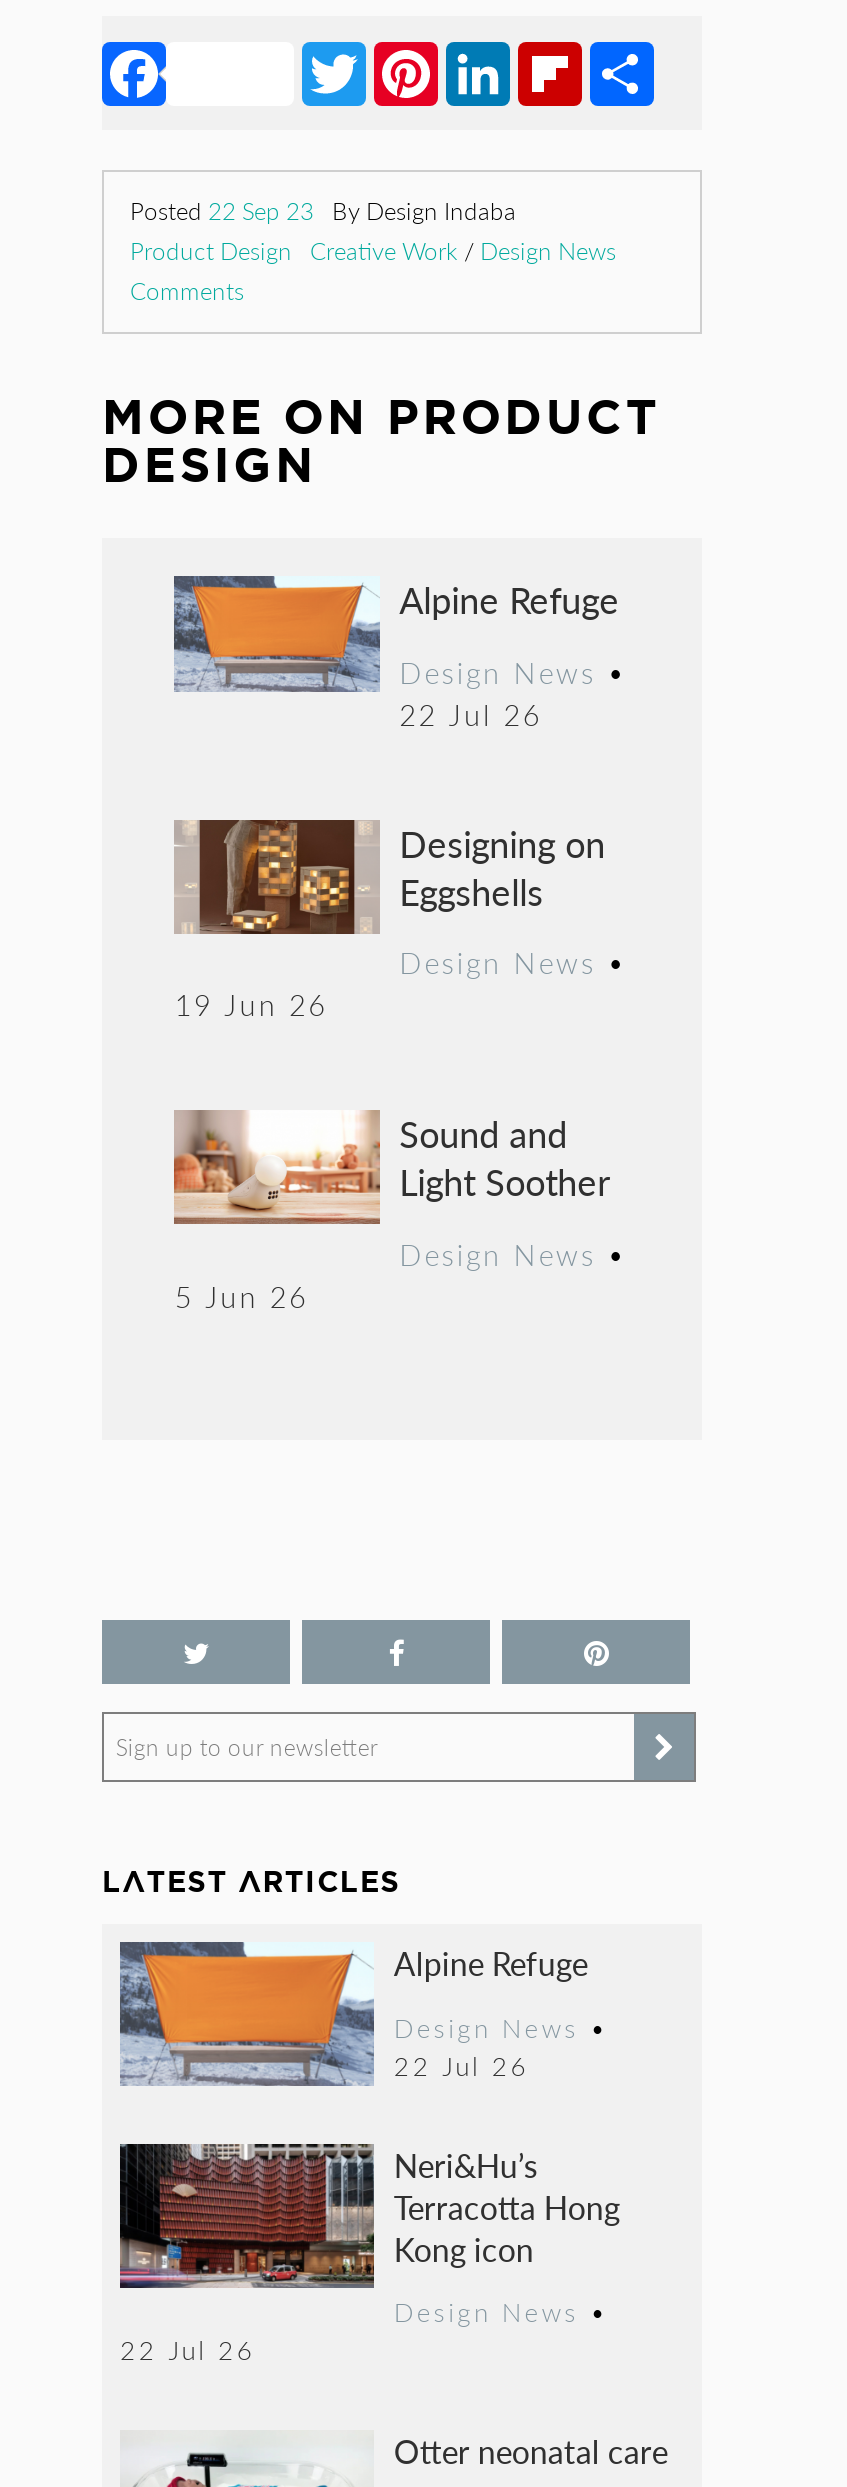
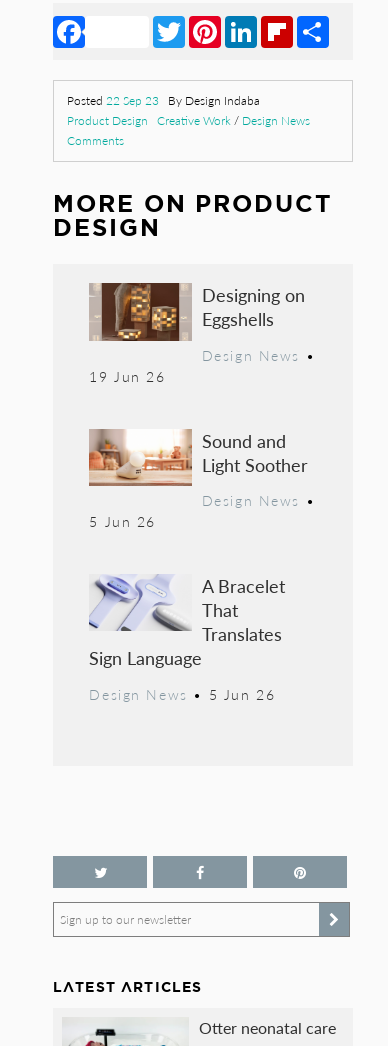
[174,574,626,734] [image] | Alpine Refuge | Design News • | 22 Jul 26 -> none
none -> [88,573,285,704] [image] | A Bracelet | That | Translates | Sign Language | Design News • 5 Jun 26
moved [102,1730,401,1898] -> [53,911,202,995]: Sign up to our newsletter | LATEST ARTICLES
[118,1940,620,2369] [image] | Alpine Refuge | Design News • | 22 Jul 26 | Neri&Hu’s | Terracotta Hong | Kong icon | Design News • | 22 Jul 26 -> none
[118,2110,364,2292] [image] -> none

